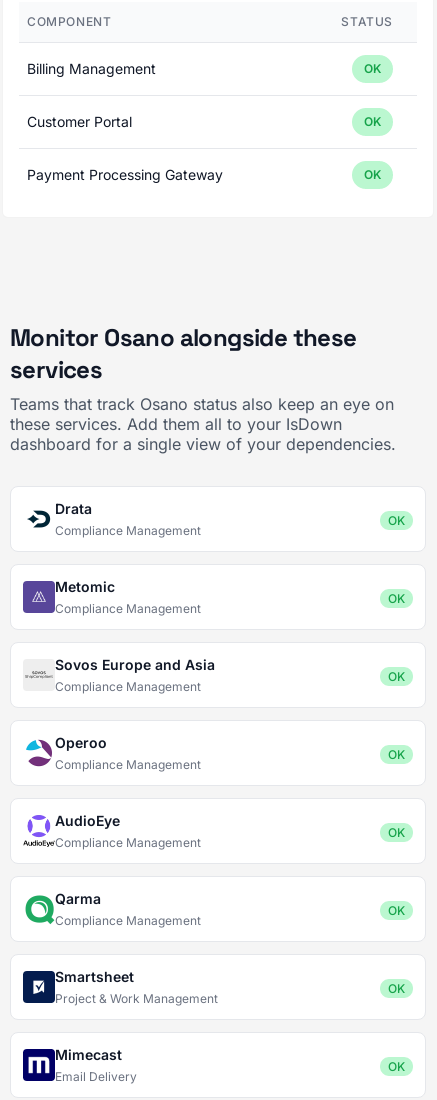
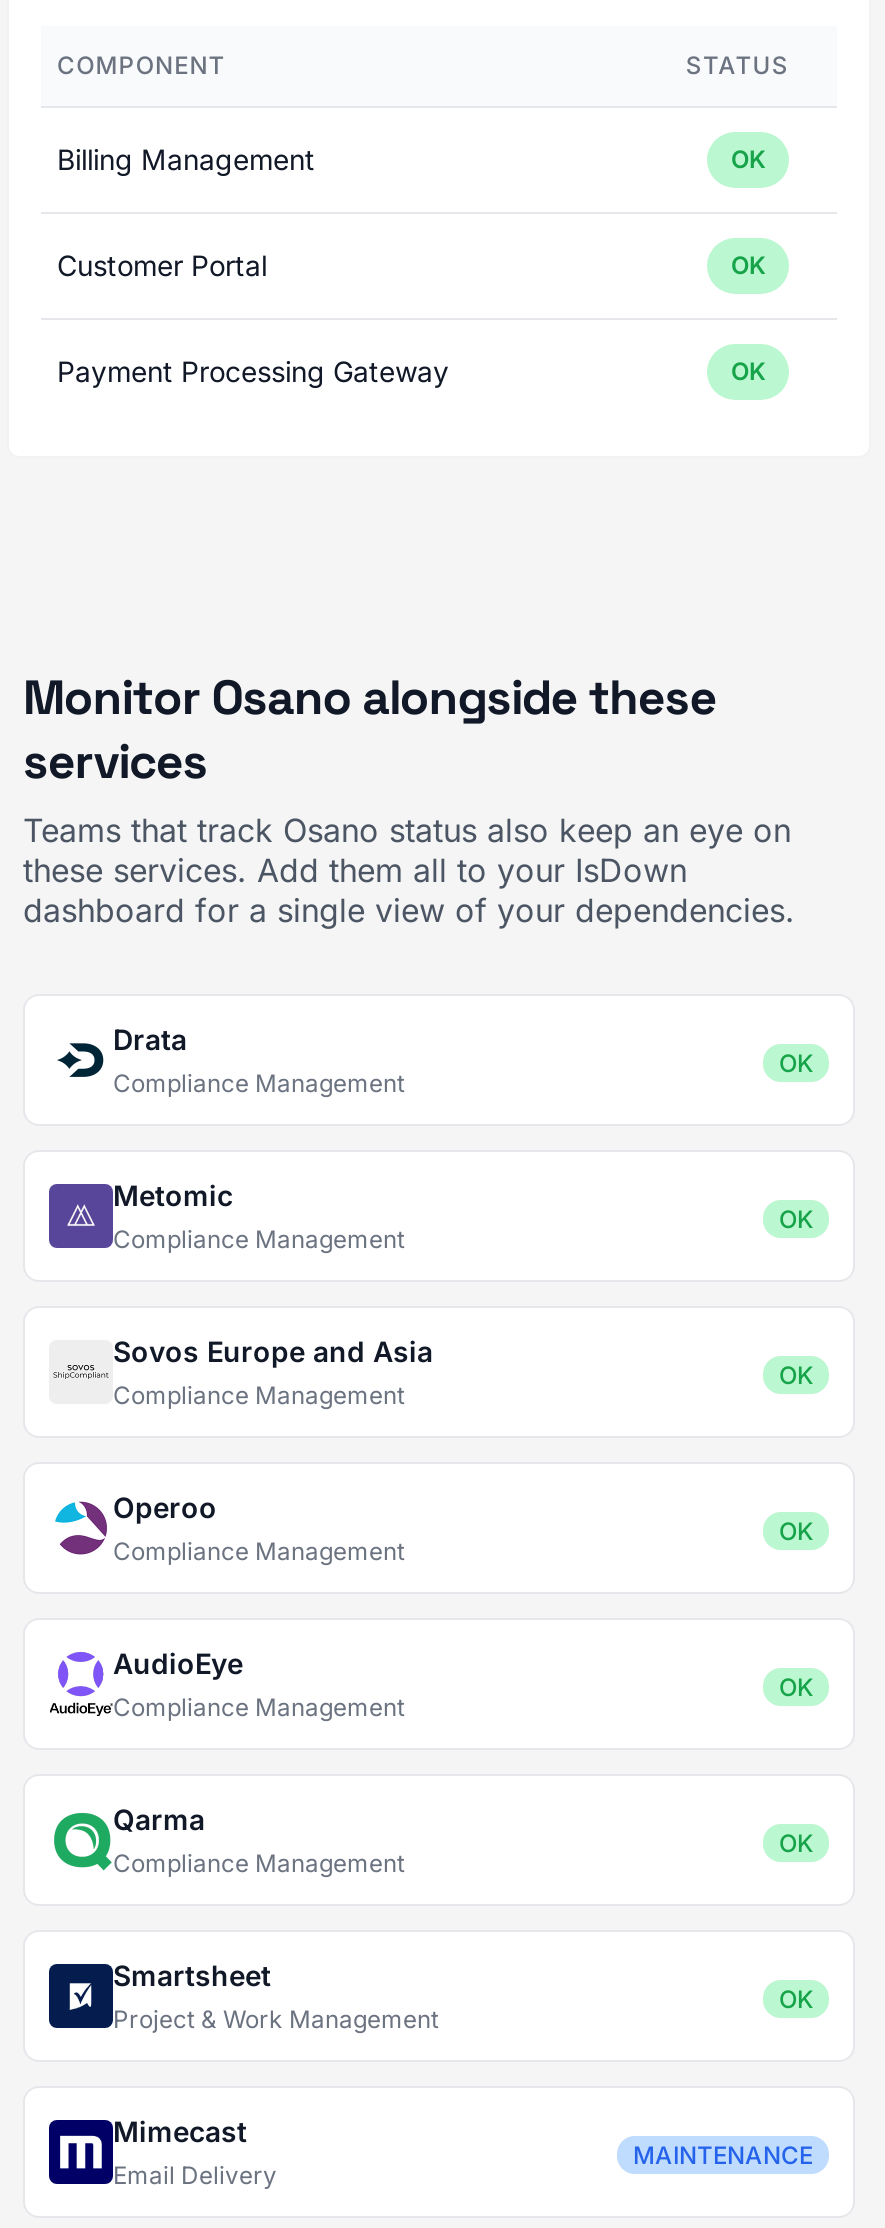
[388,1059,405,1074] OK -> [633,2140,813,2170] MAINTENANCE

